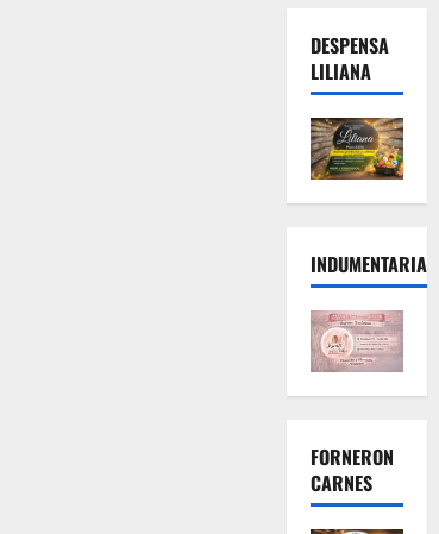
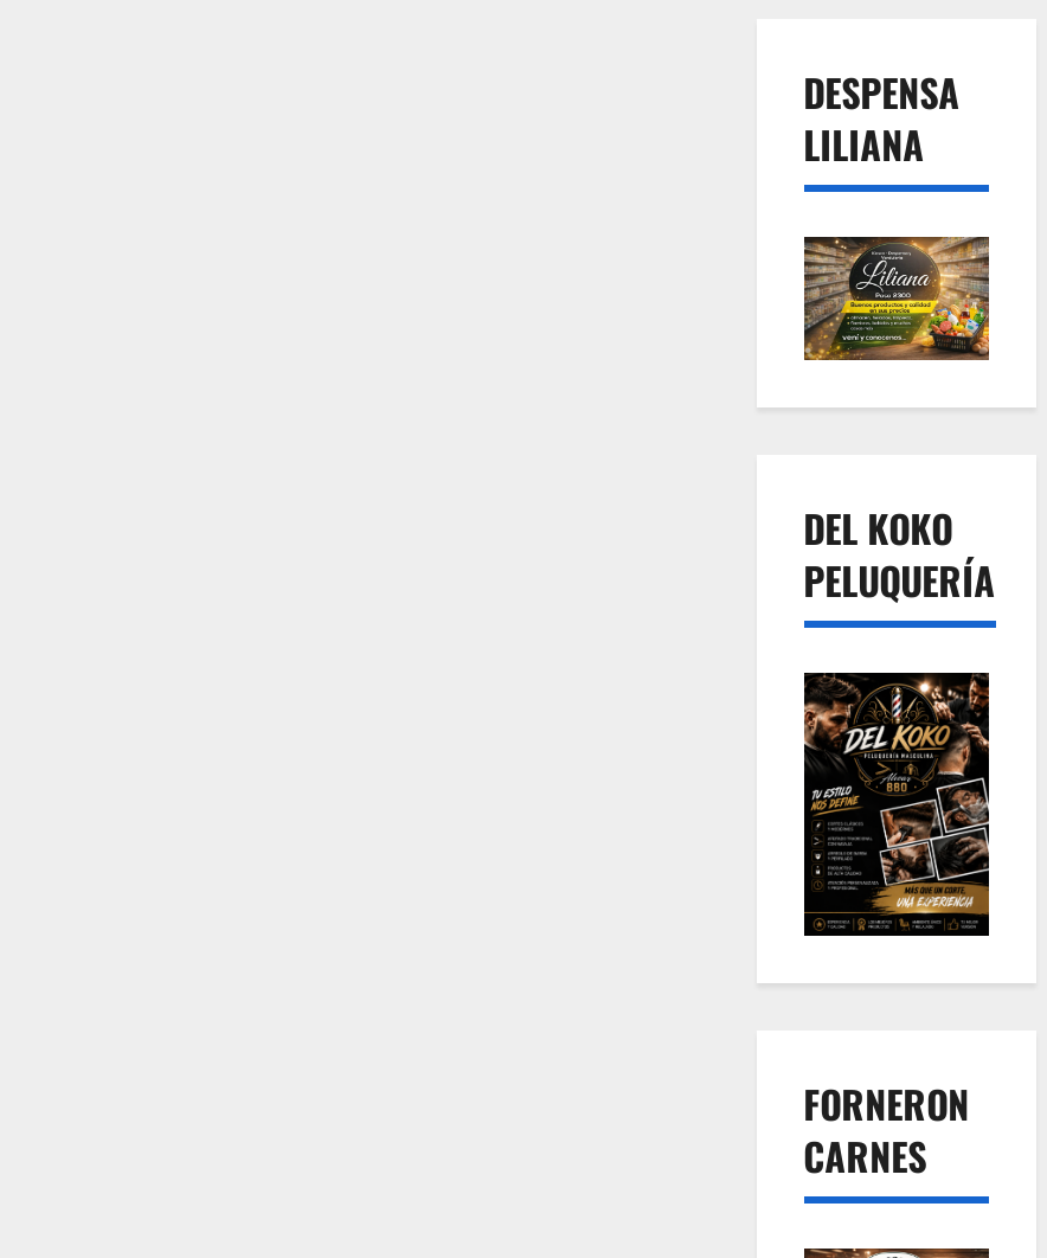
[310,250,427,278] INDUMENTARIA -> [803,500,995,609] DEL KOKO | PELUQUERÍA
[311,314,402,372] [image] -> [802,768,991,938] [image]

